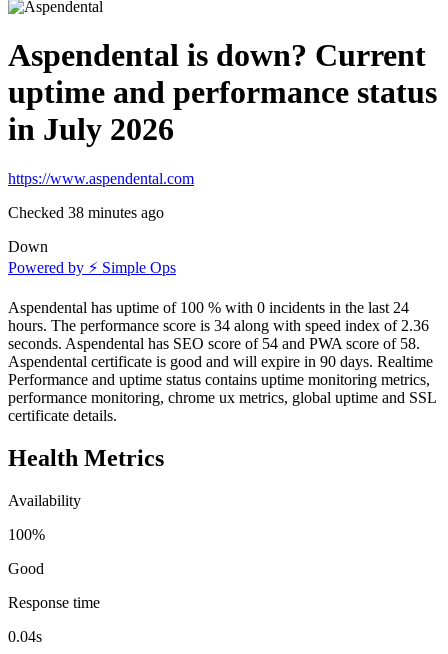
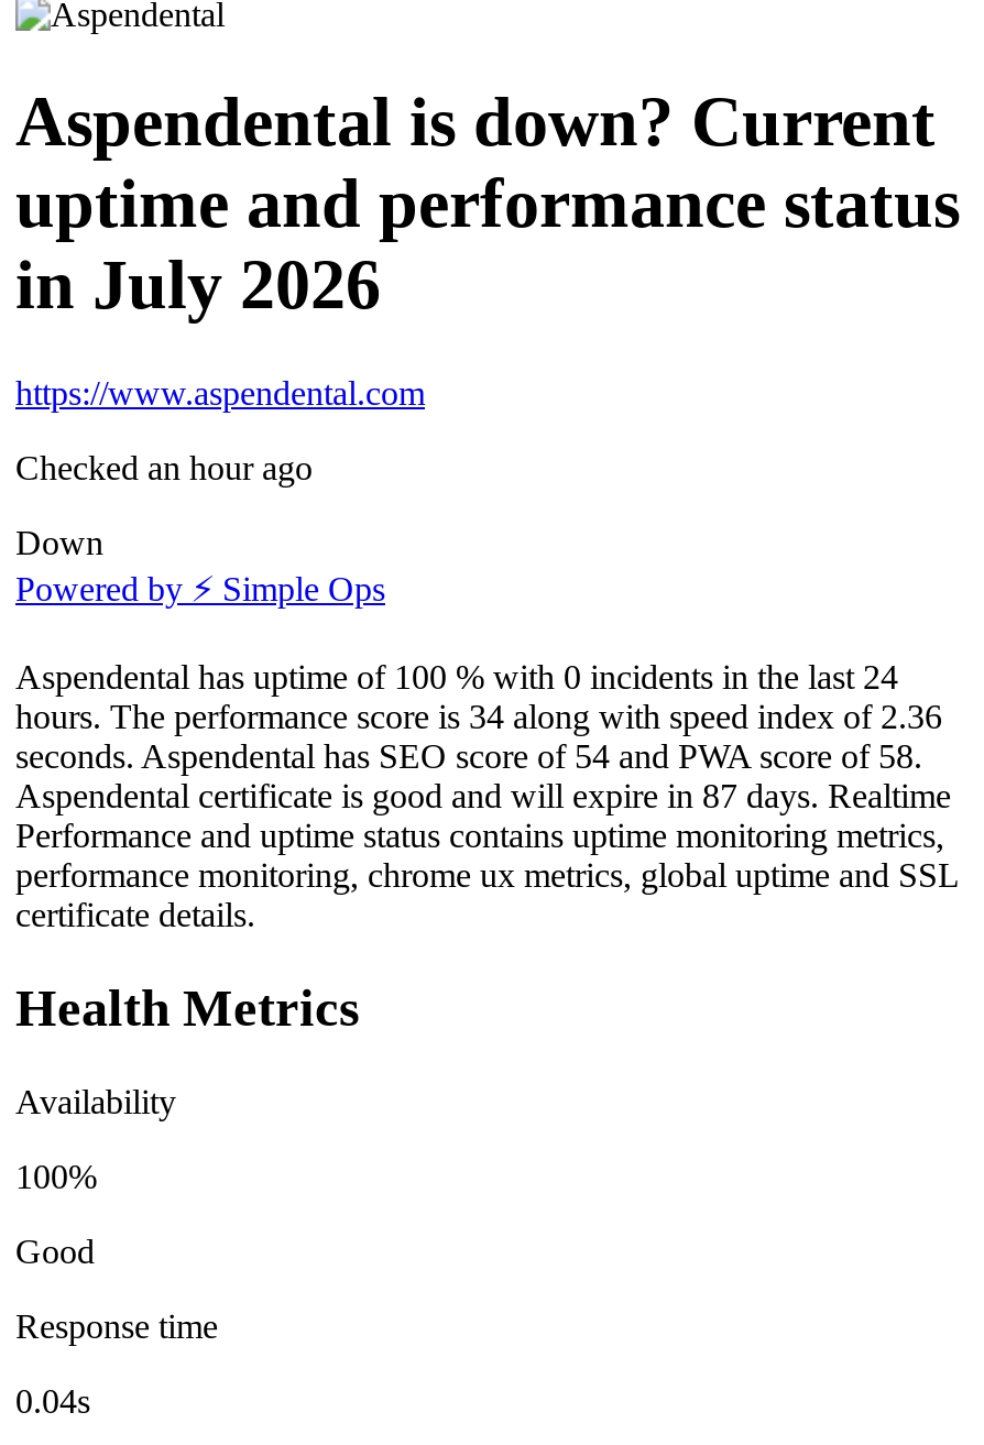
[8,204,164,221] Checked 38 minutes ago -> [15,449,313,486] Checked an hour ago
[8,353,433,370] Aspendental certificate is good and will expire in 90 days. Realtime -> [15,777,951,814] Aspendental certificate is good and will expire in 87 days. Realtime

